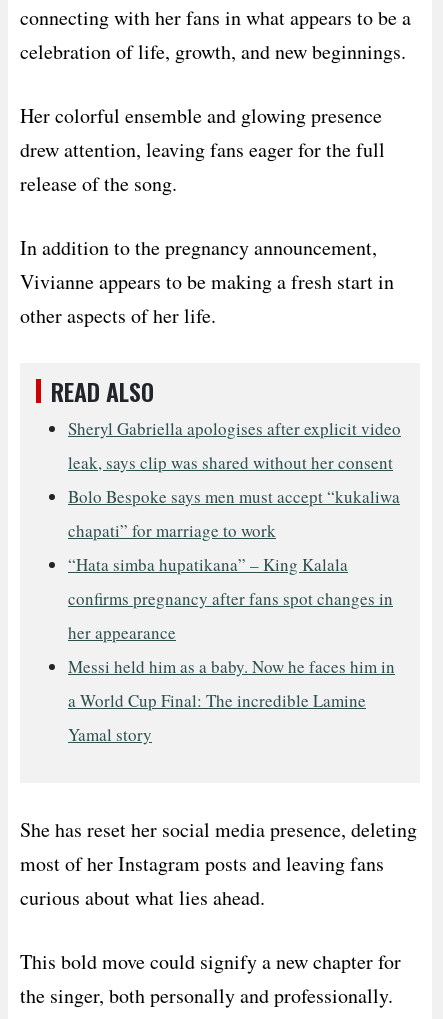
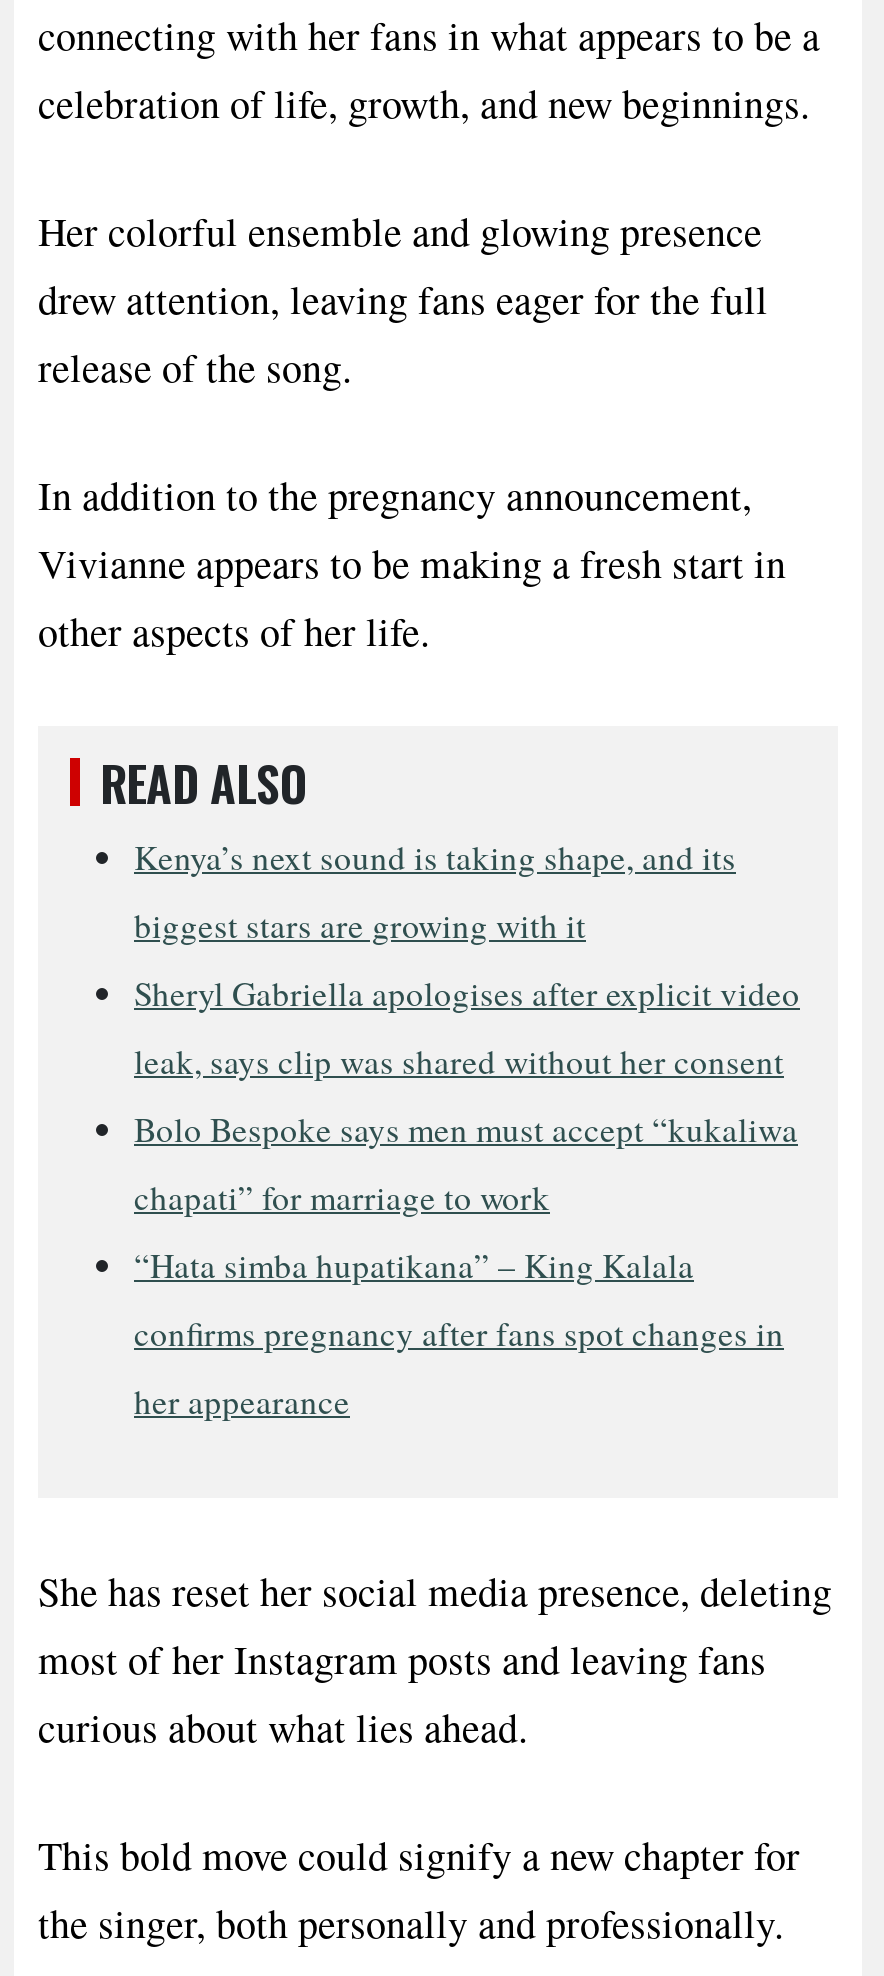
none -> [134,833,736,947] Kenya’s next sound is taking shape, and its | biggest stars are growing with it
moved [68,417,401,644] -> [134,969,800,1423]: Sheryl Gabriella apologises after explicit video | leak, says clip was shared without her consent | Bolo Bespoke says men must accept “kukaliwa | chapati” for marriage to work | “Hata simba hupatikana” – King Kalala | confirms pregnancy after fans spot changes in | her appearance
[68,655,395,746] Messi held him as a baby. Now he faces him in | a World Cup Final: The incredible Lamine | Yamal story -> none

